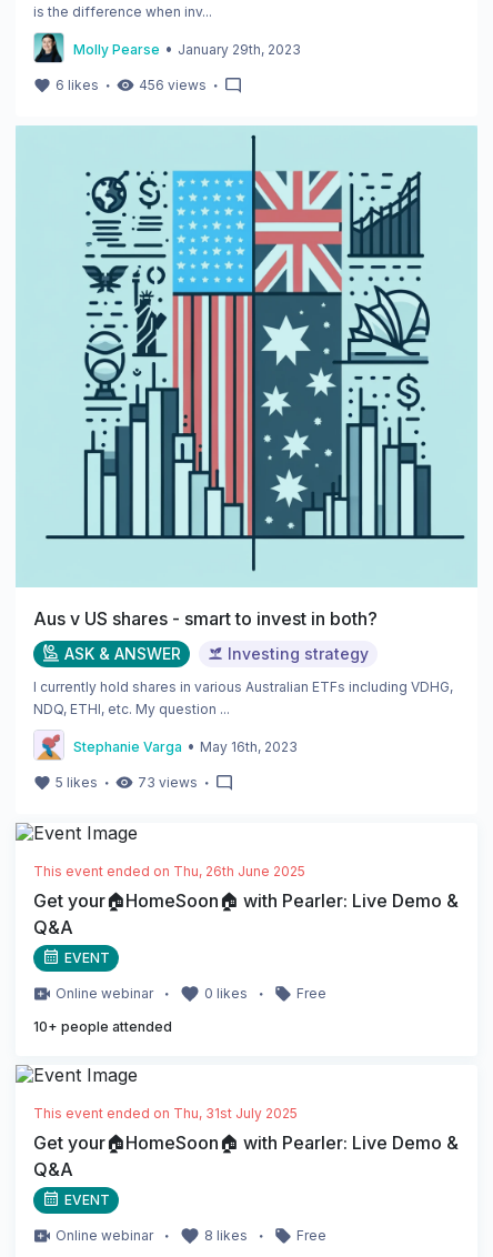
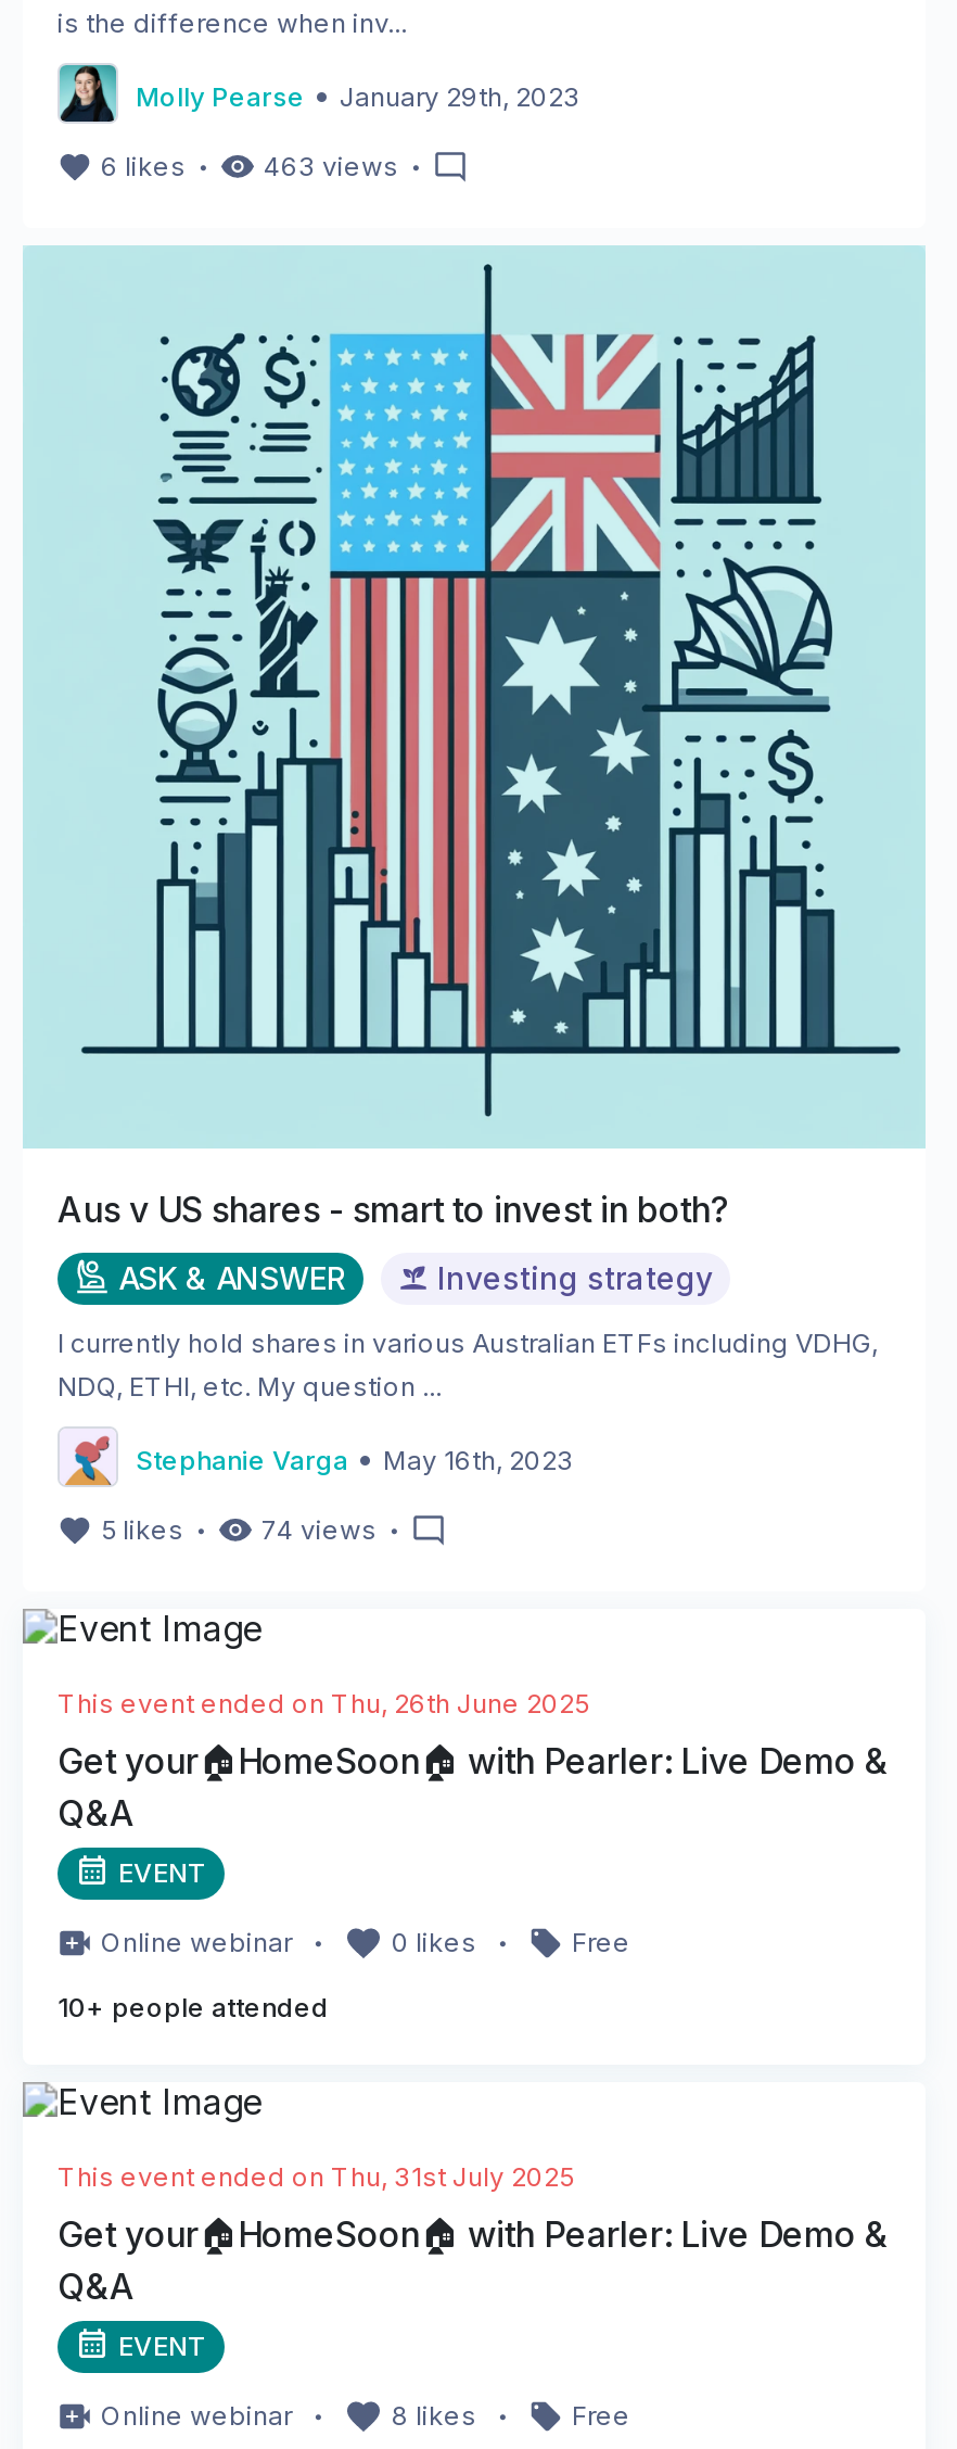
[56,74,224,97] 6 likes・ 456 views・ -> [101,145,433,189] 6 likes・ 463 views・
[138,772,215,794] 73 views・ -> [261,1509,411,1552] 74 views・

